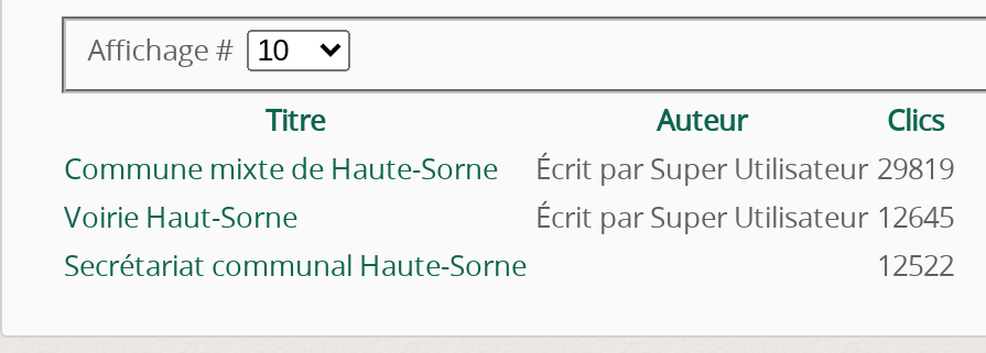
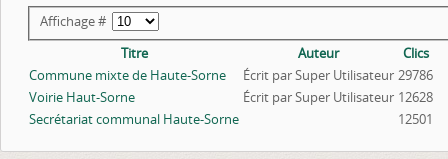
[535,149,954,189] Écrit par Super Utilisateur 29819 -> [243,66,433,84] Écrit par Super Utilisateur 29786
[535,198,954,237] Écrit par Super Utilisateur 12645 -> [243,88,433,106] Écrit par Super Utilisateur 12628
[877,246,954,286] 12522 -> [398,110,433,128] 12501

